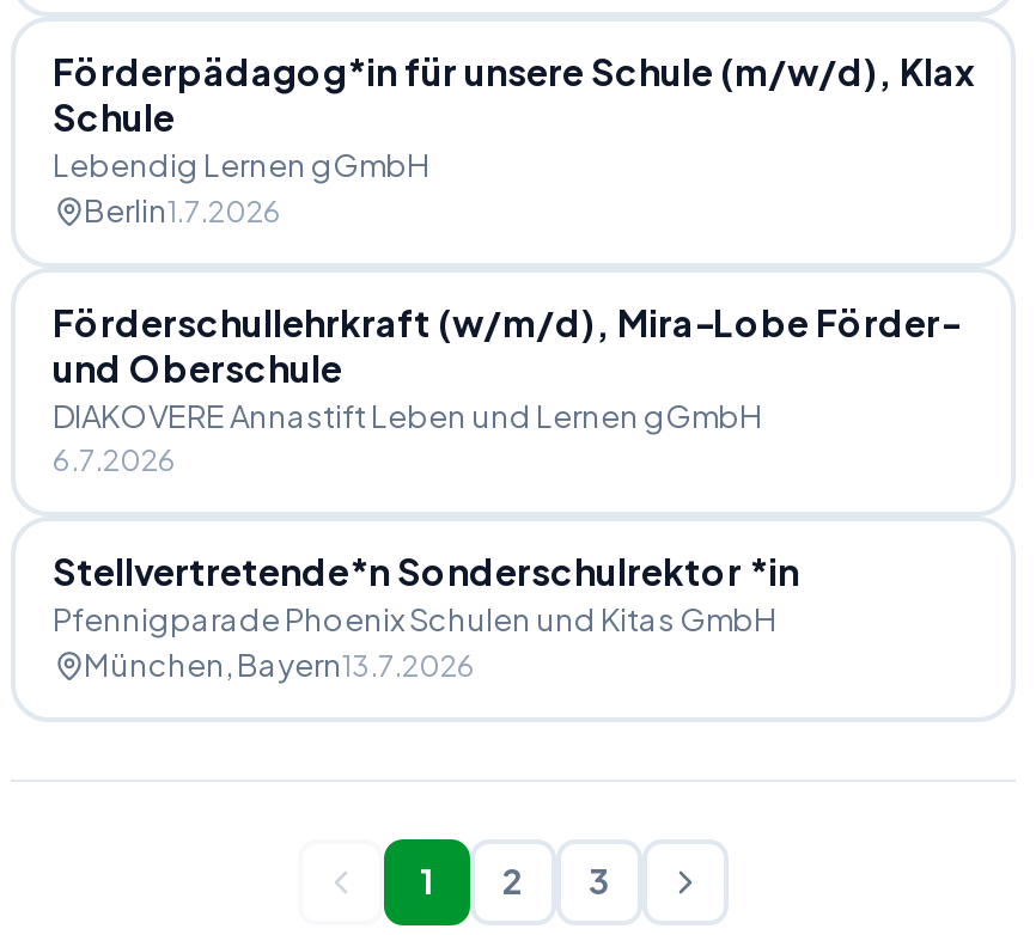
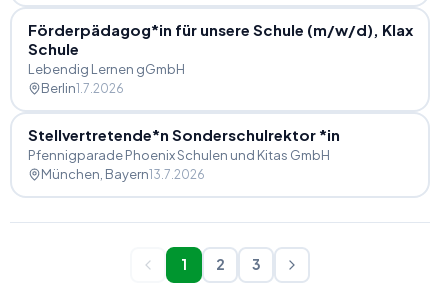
[53,299,959,478] Förderschullehrkraft (w/m/d), Mira-Lobe Förder- | und Oberschule | DIAKOVERE Annastift Leben und Lernen gGmbH | 6.7.2026 -> none

